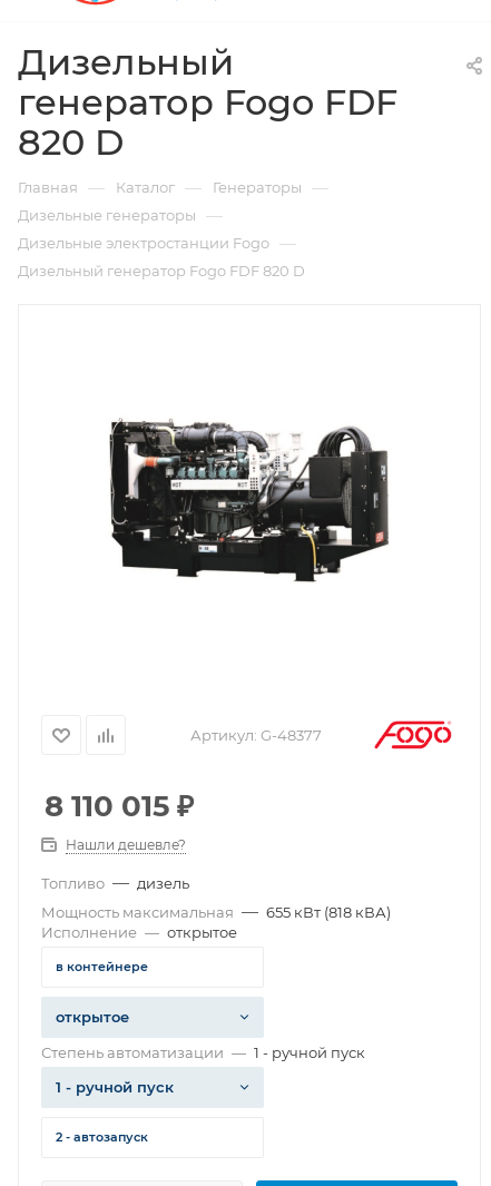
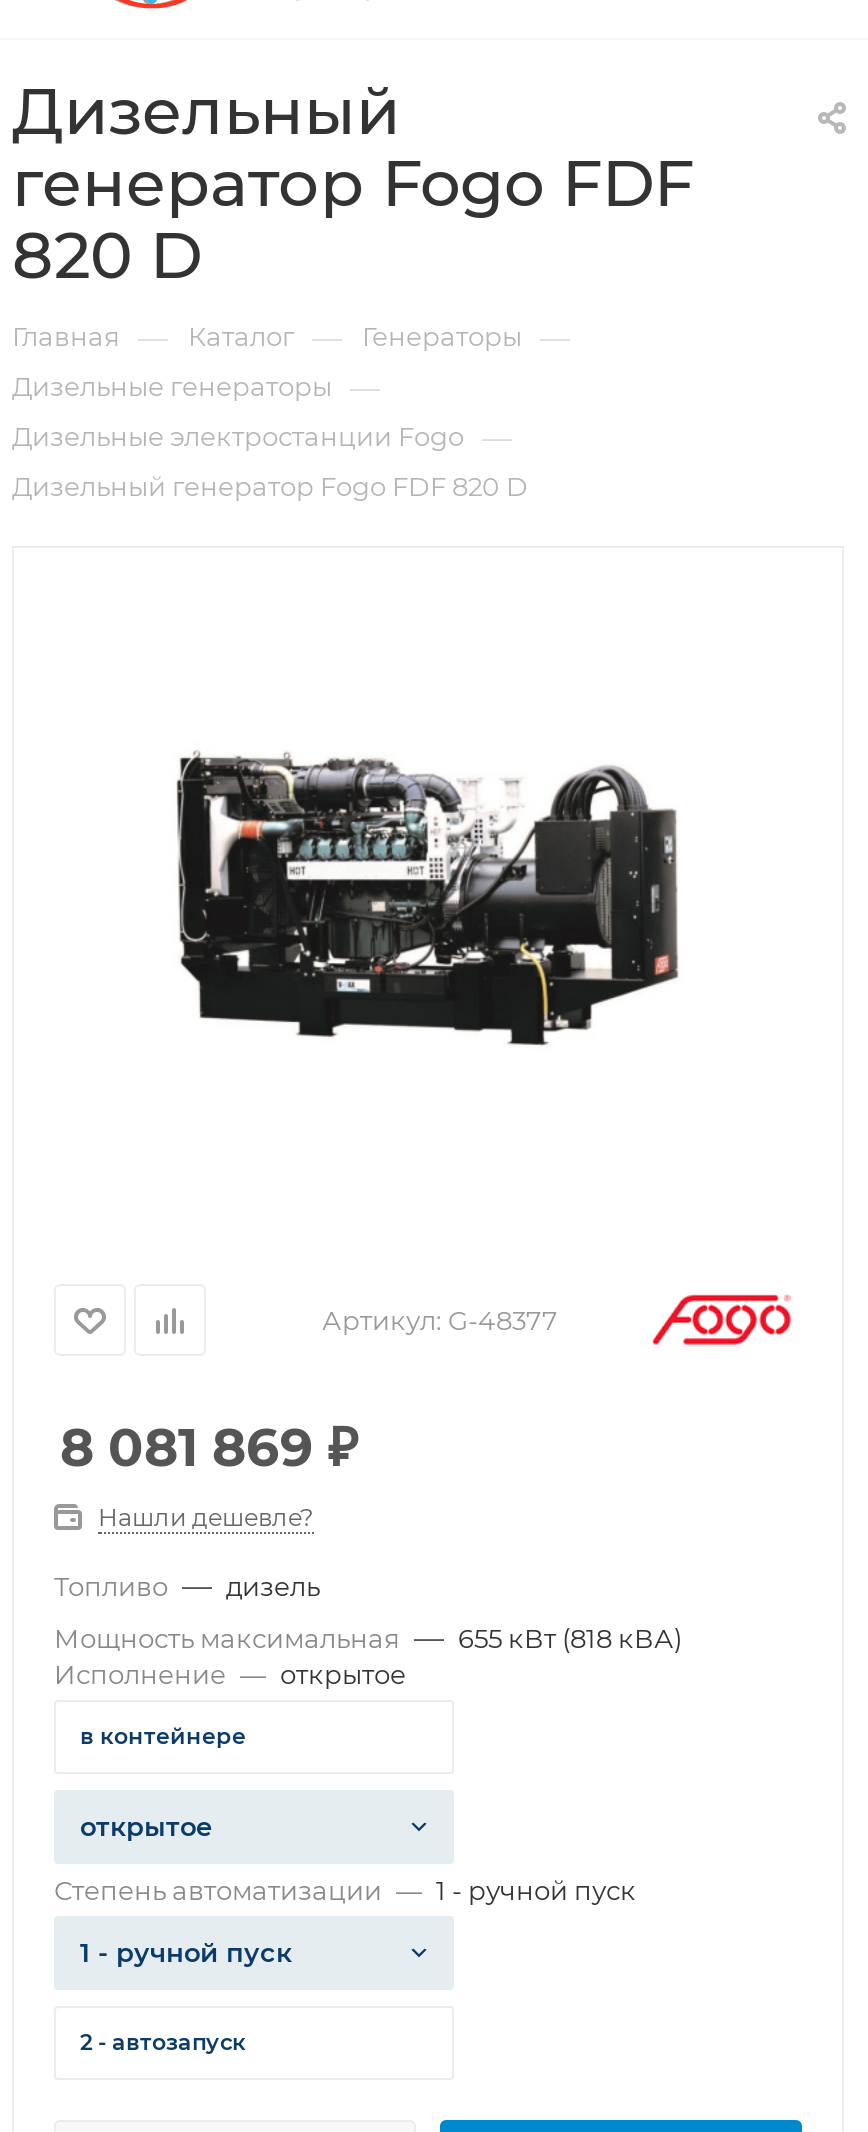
[45,789,194,824] 8 110 015 ₽ -> [60,1416,358,1480] 8 081 869 ₽

